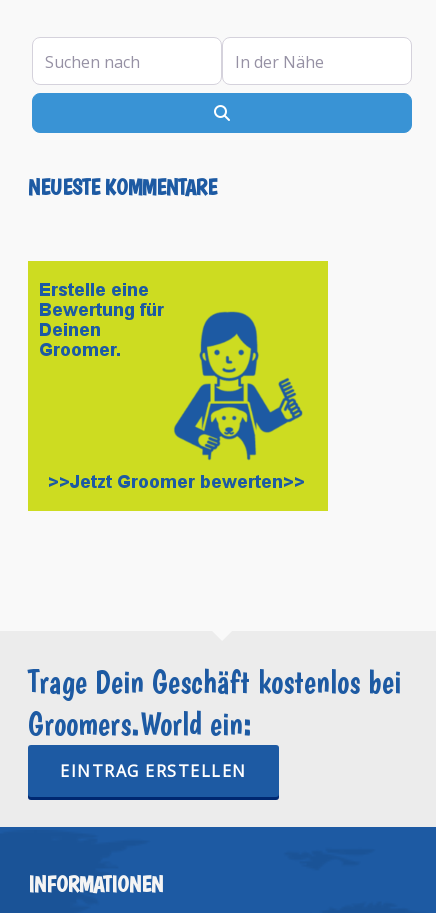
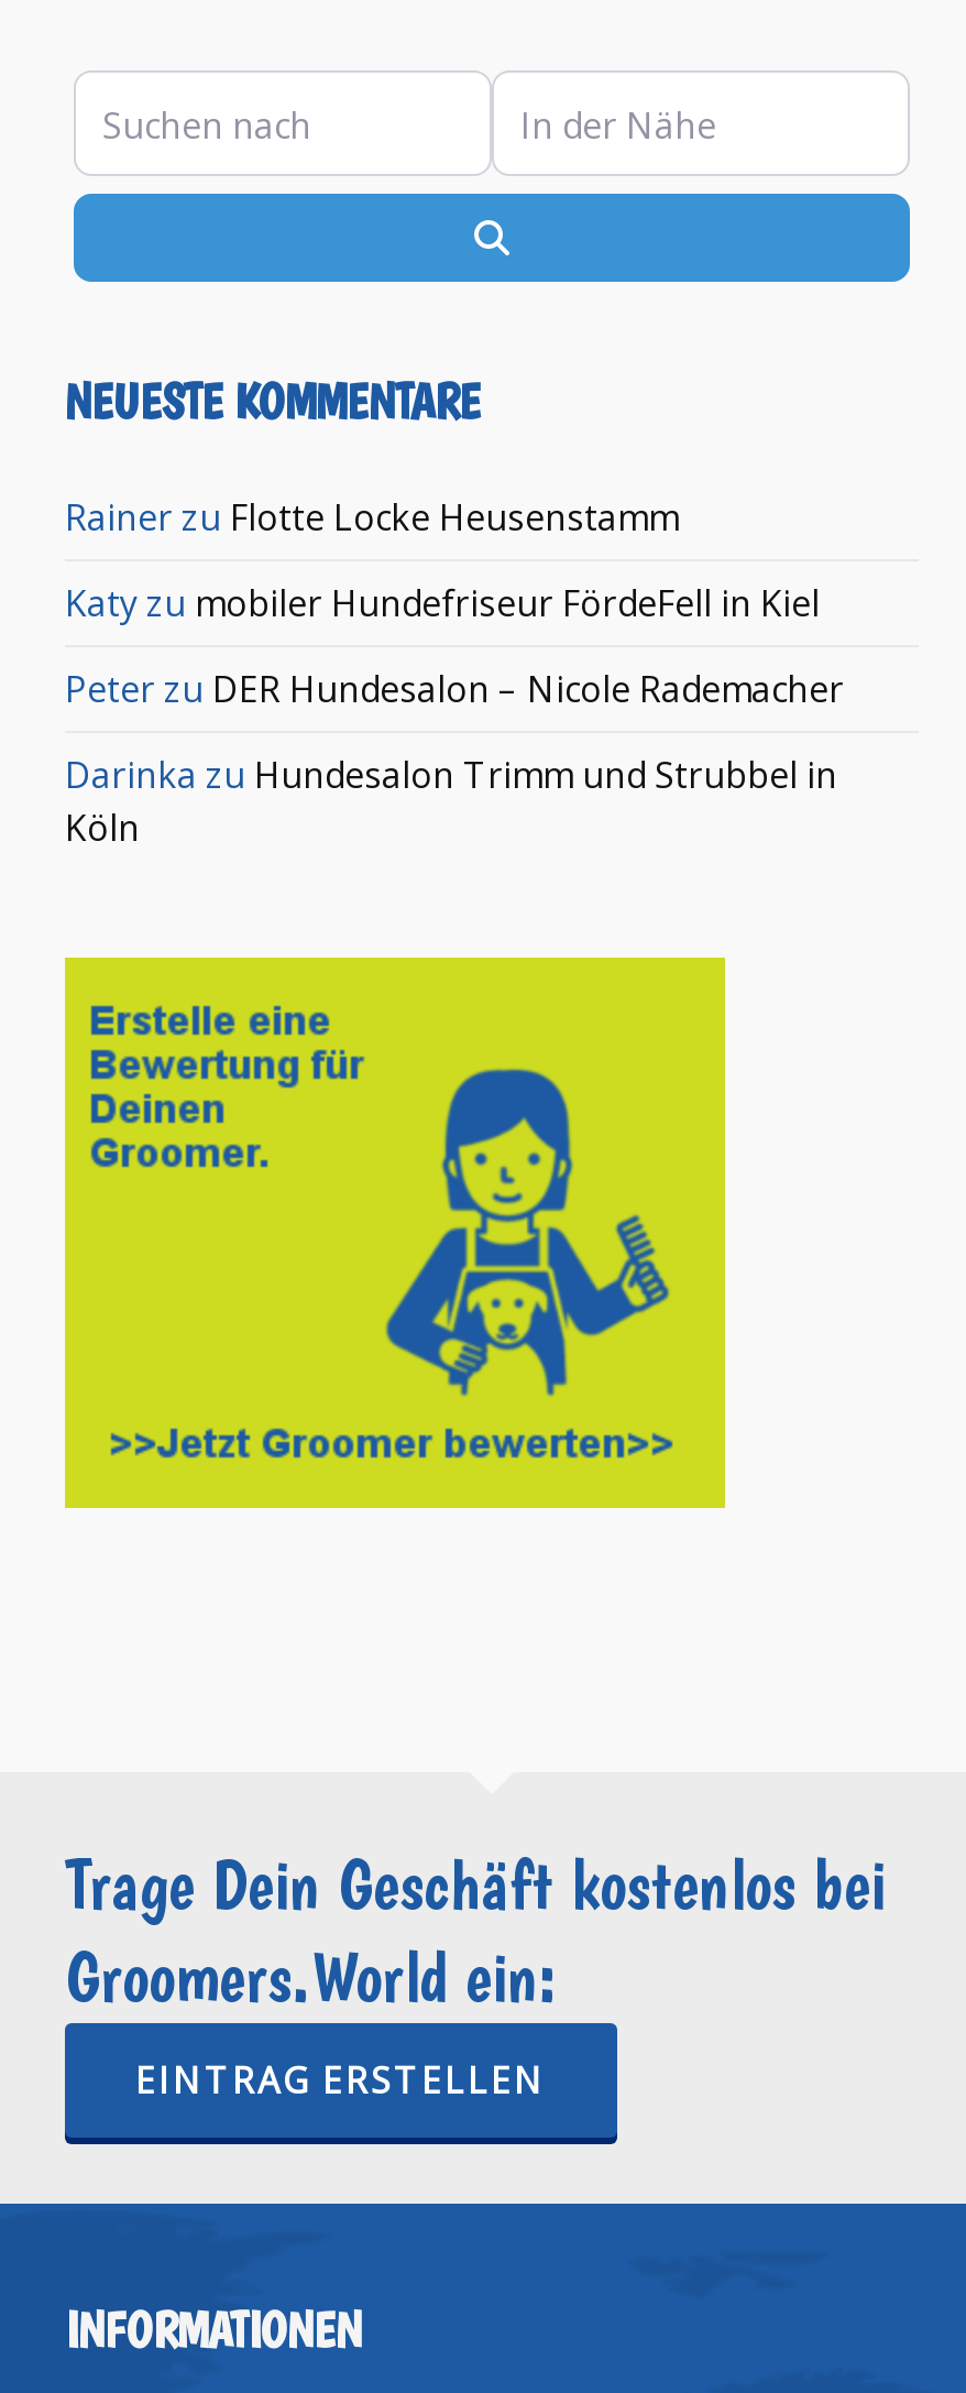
none -> [65,493,844,852] Rainer zu Flotte Locke Heusenstamm | Katy zu mobiler Hundefriseur FördeFell in Kiel | Peter zu DER Hundesalon – Nicole Rademacher | Darinka zu Hundesalon Trimm und Strubbel in | Köln

